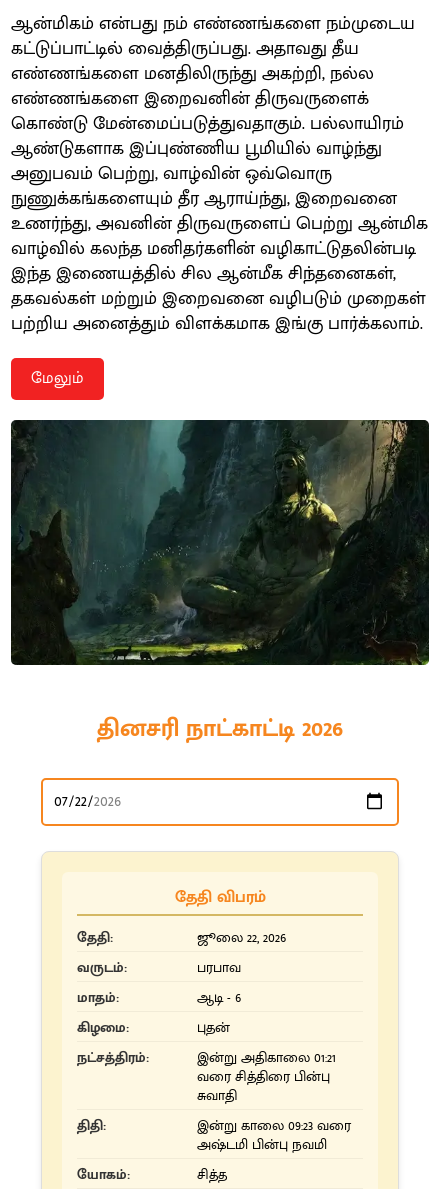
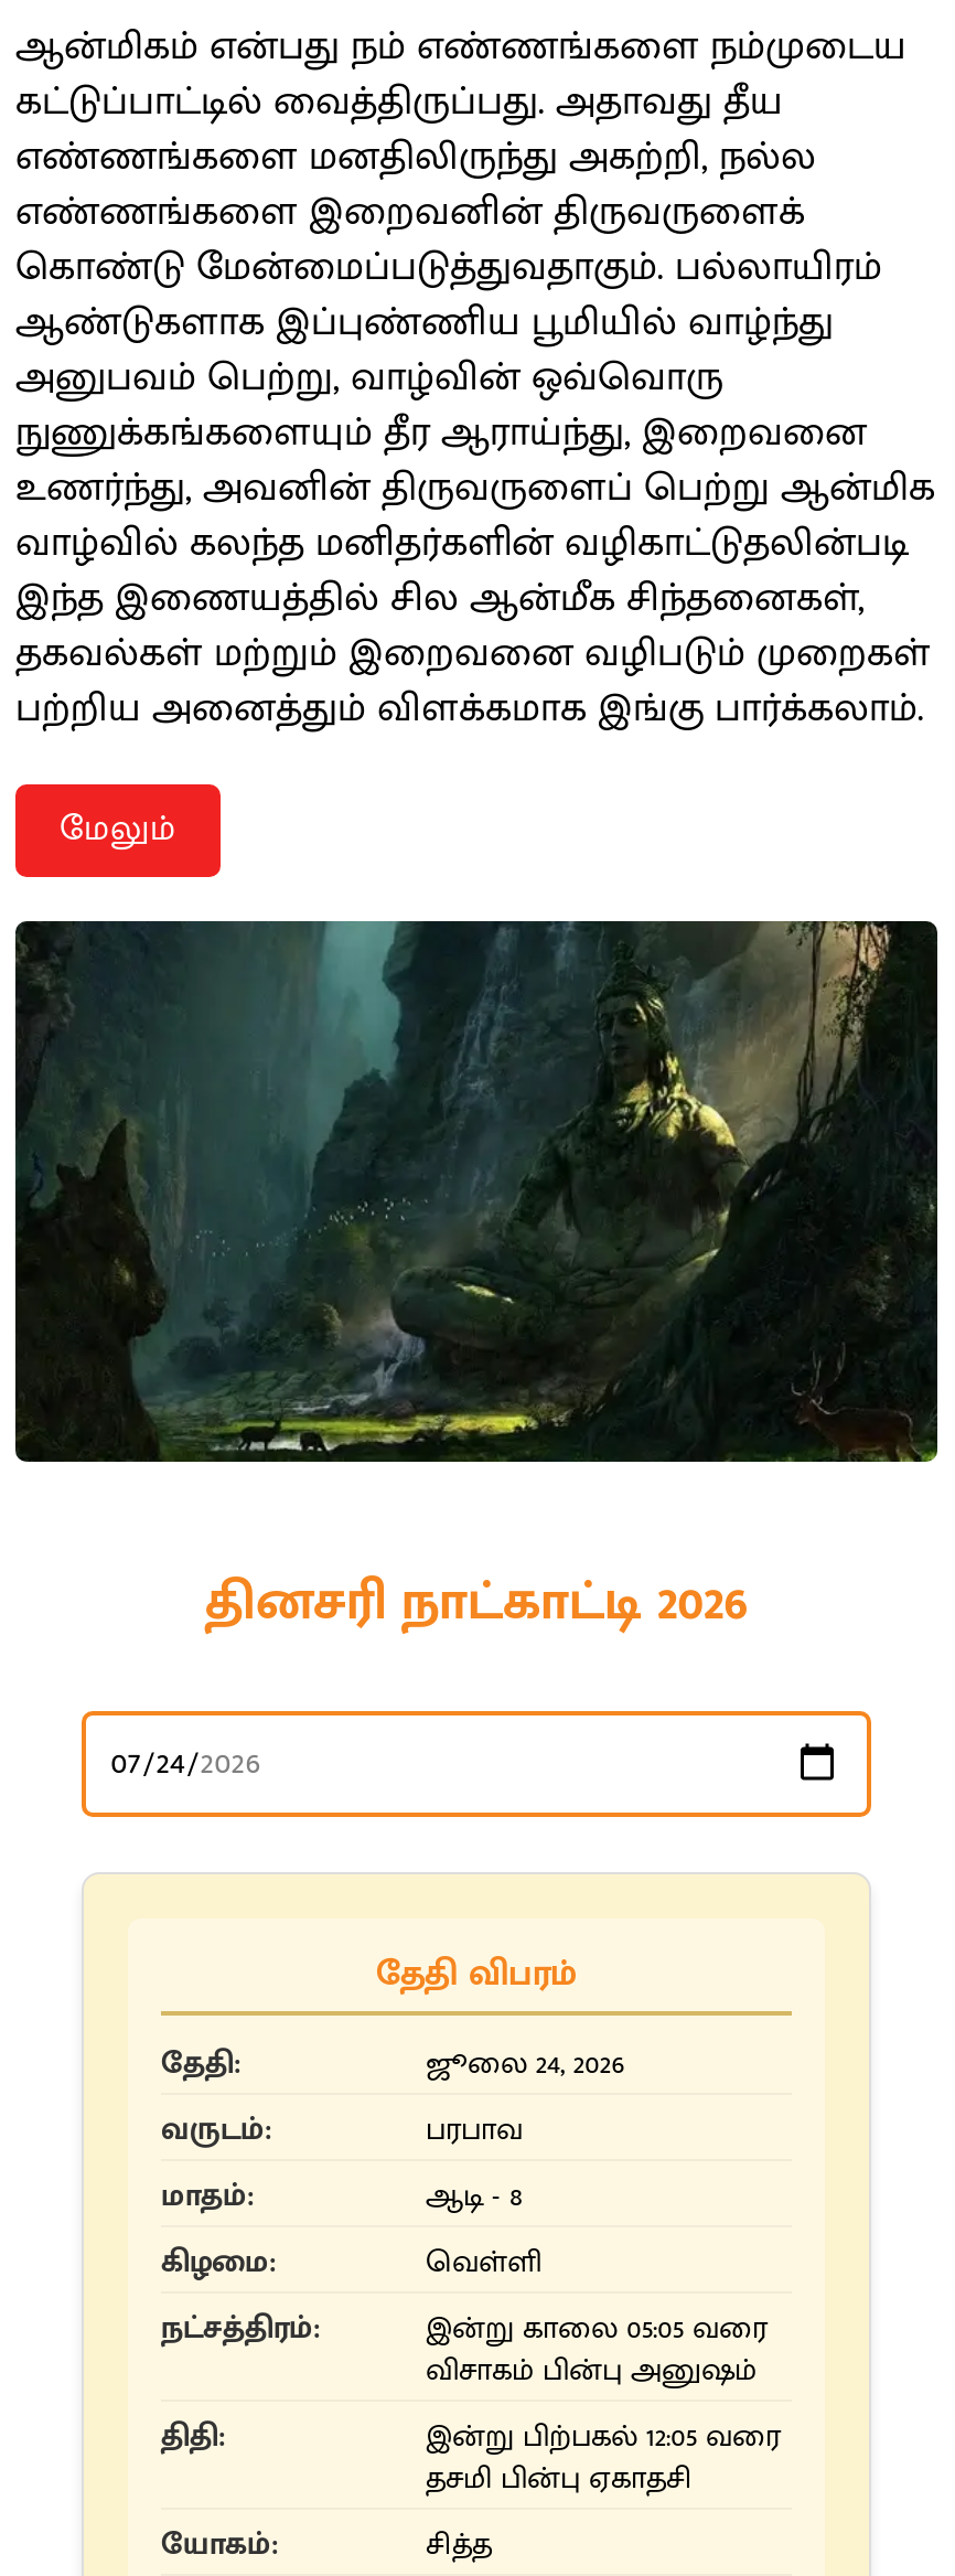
[197,926,286,949] ஜூலை 22, 2026 -> [426,2037,624,2088] ஜூலை 24, 2026
[197,986,241,1009] ஆடி - 6 -> [426,2169,523,2220] ஆடி - 8
[197,1016,230,1039] புதன் -> [426,2236,543,2286] வெள்ளி
[197,1046,336,1107] இன்று அதிகாலை 01:21 | வரை சித்திரை பின்பு | சுவாதி -> [426,2302,768,2394] இன்று காலை 05:05 வரை | விசாகம் பின்பு அனுஷம்
[197,1114,351,1137] இன்று காலை 09:23 வரை -> [426,2410,781,2461] இன்று பிற்பகல் 12:05 வரை
[197,1133,327,1156] அஷ்டமி பின்பு நவமி -> [426,2452,693,2503] தசமி பின்பு ஏகாதசி

